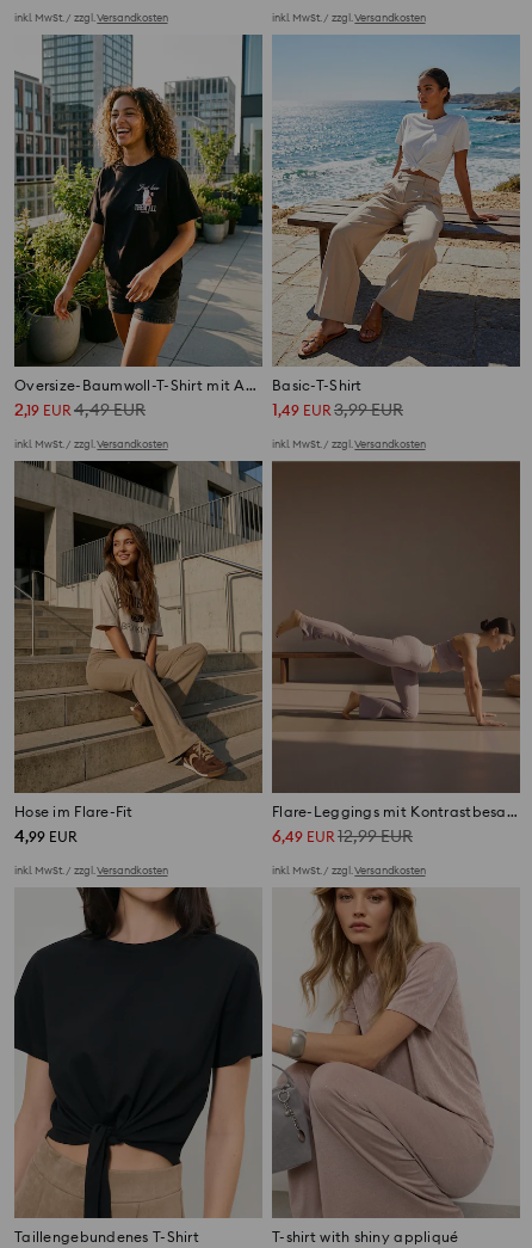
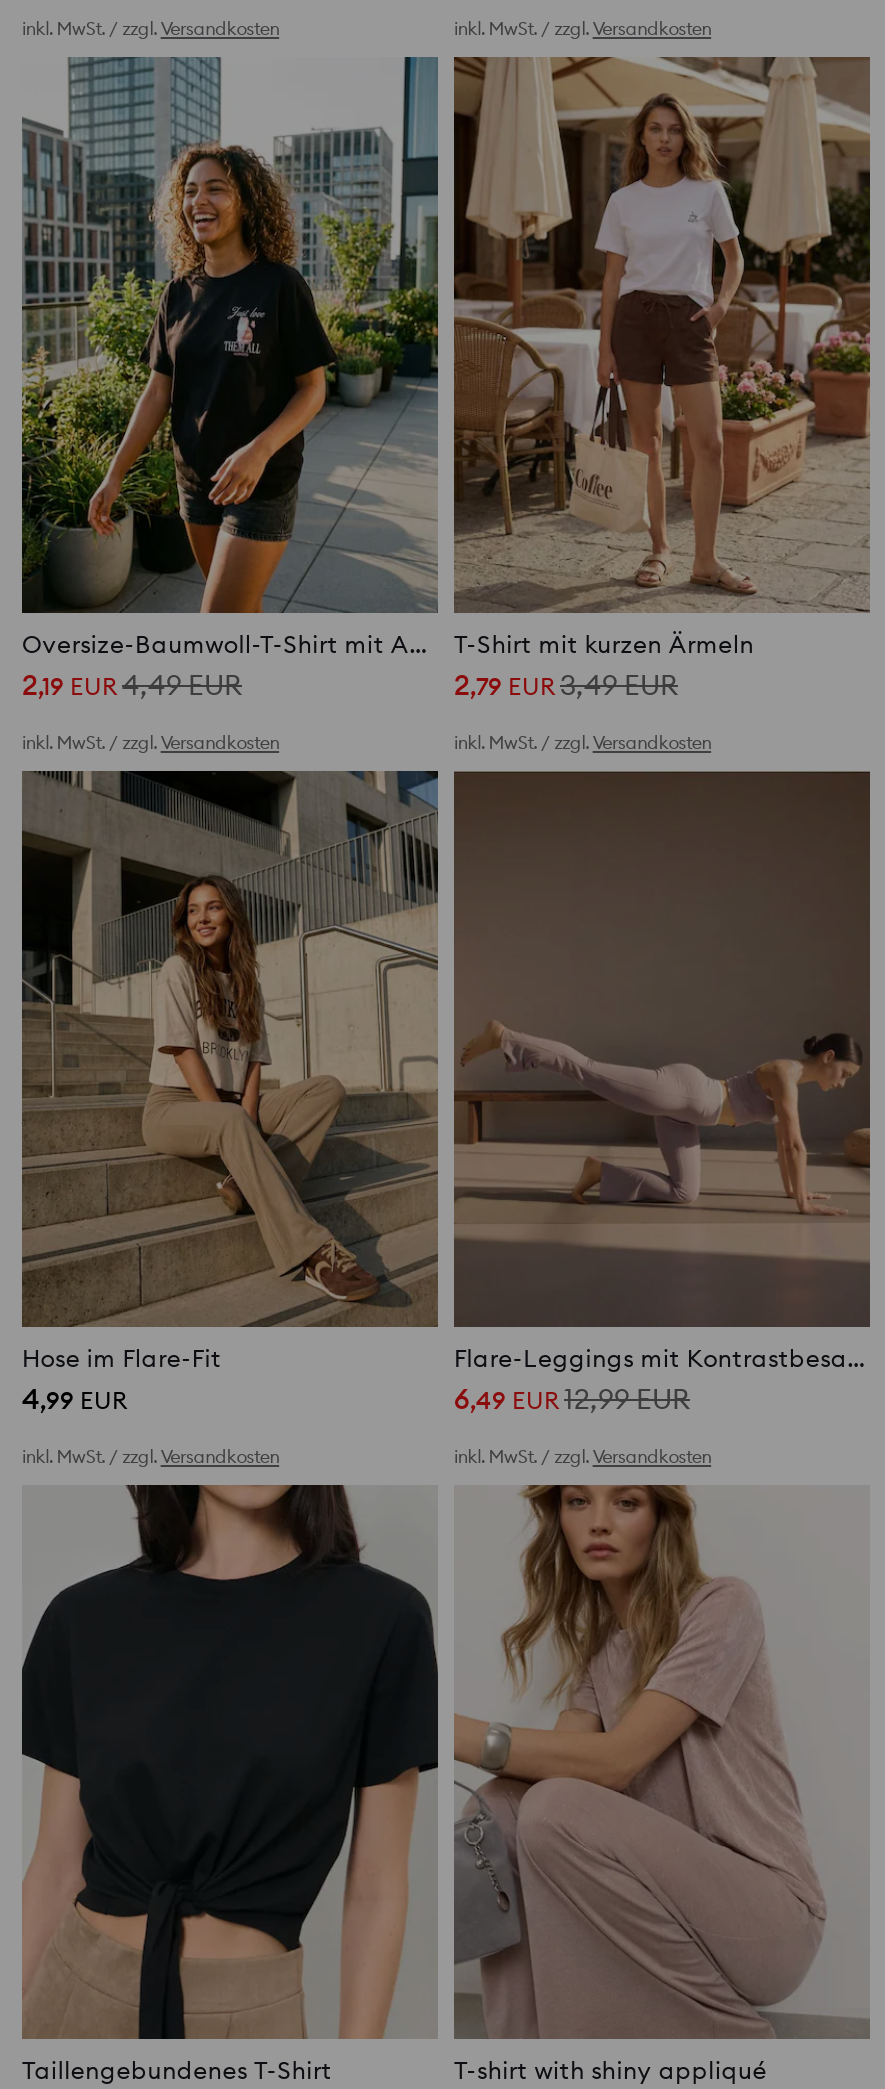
[272,35,521,420] [image] | Basic-T-Shirt | 1,49 EUR 3,99 EUR -> [452,55,872,703] [image] | T-Shirt mit kurzen Ärmeln | 2,79 EUR 3,49 EUR

